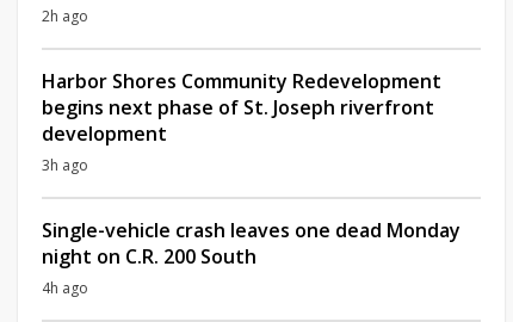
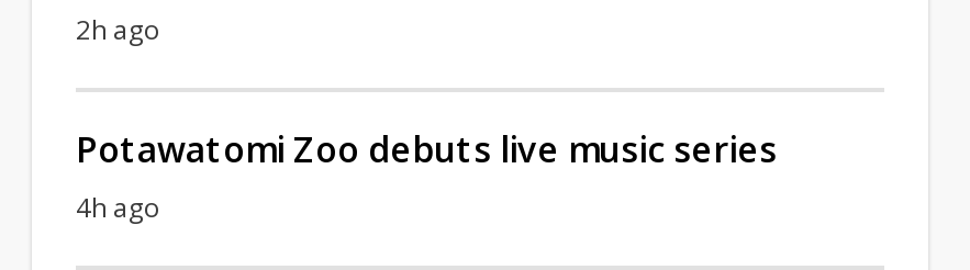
[42,68,461,269] Harbor Shores Community Redevelopment | begins next phase of St. Joseph riverfront | development | 3h ago | Single-vehicle crash leaves one dead Monday | night on C.R. 200 South -> [76,125,777,173] Potawatomi Zoo debuts live music series

